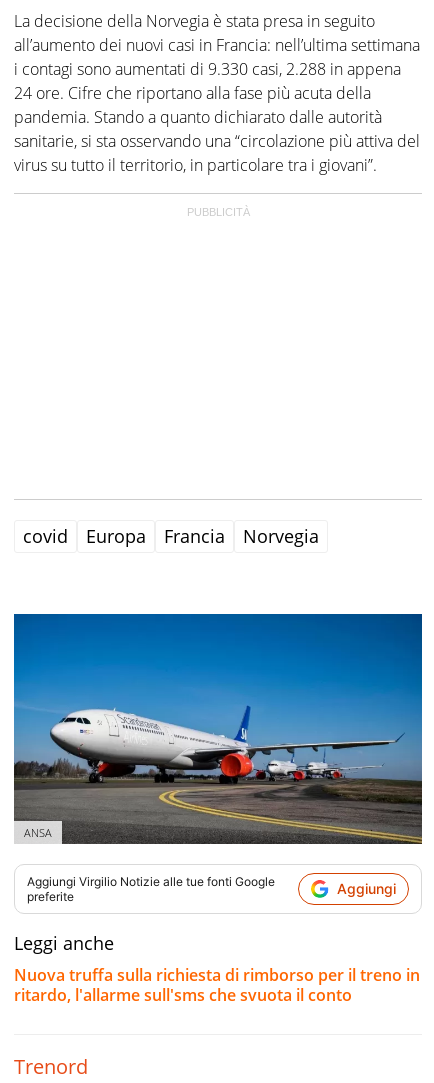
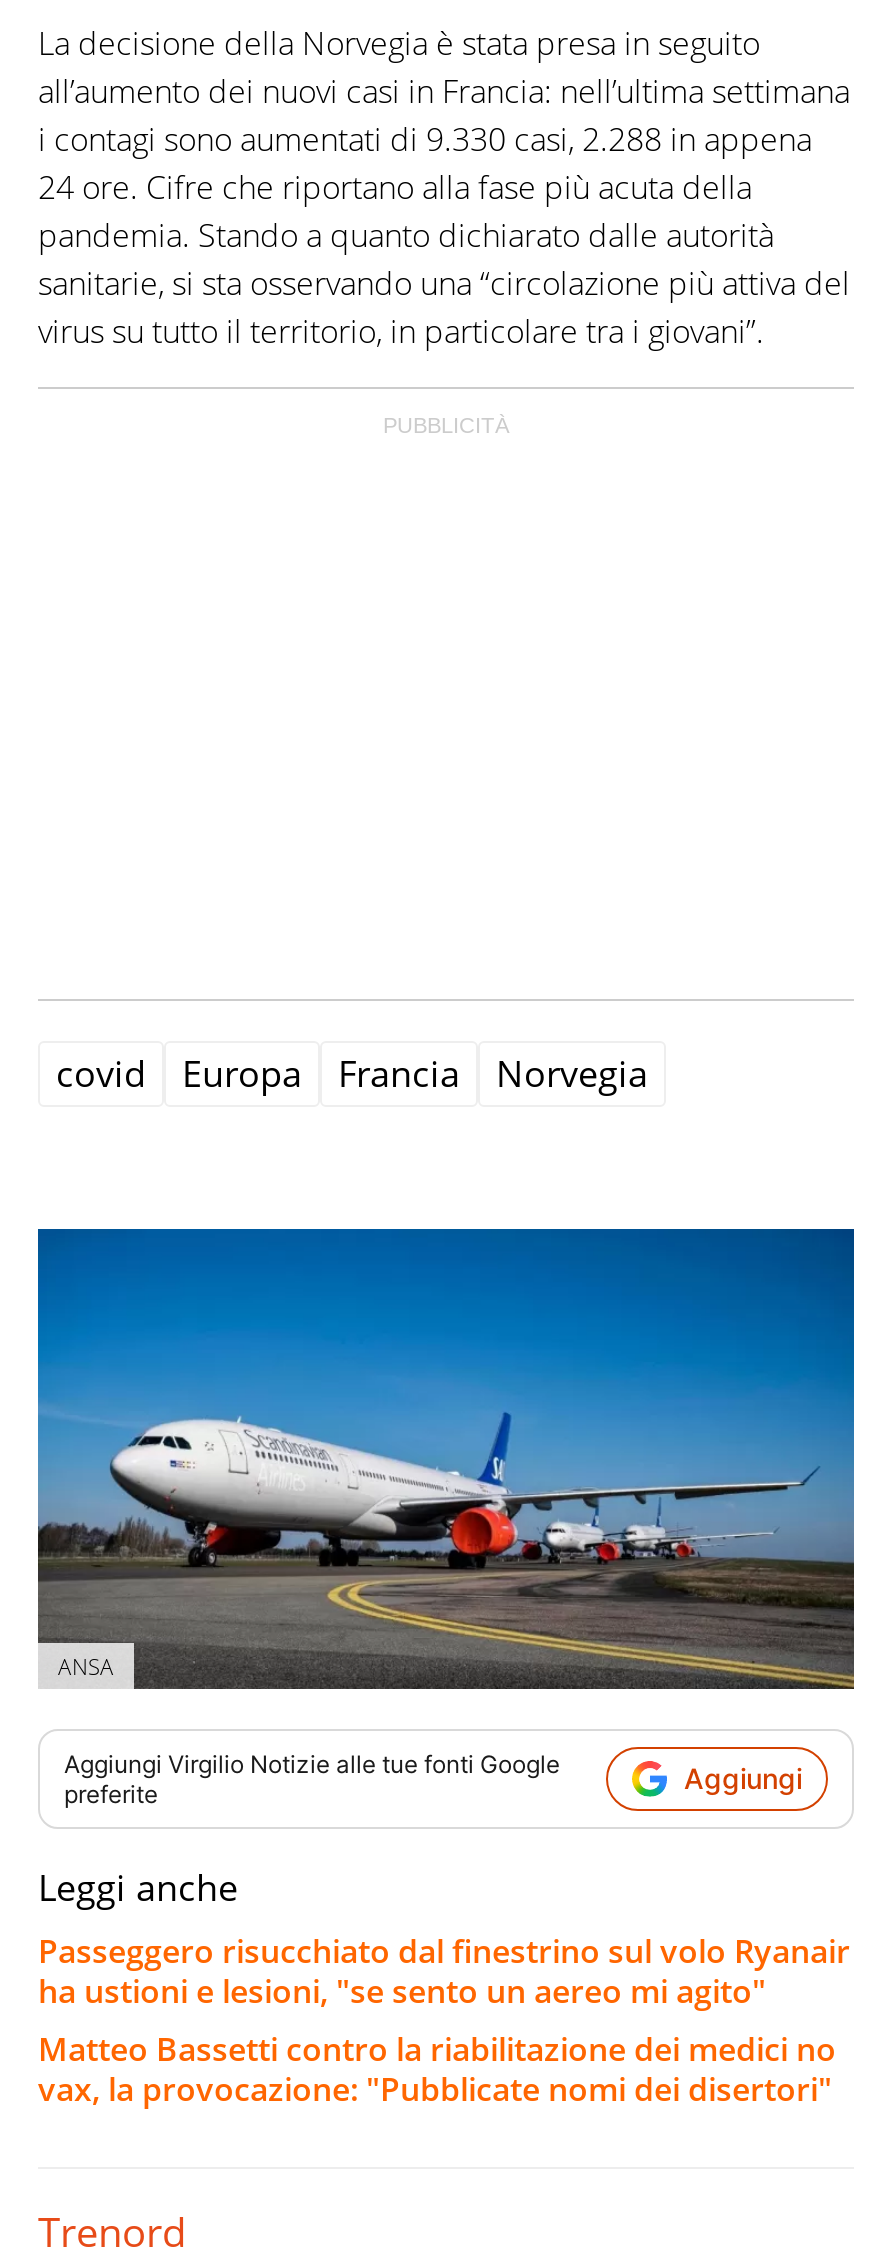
[14,963,420,1005] Nuova truffa sulla richiesta di rimborso per il treno in | ritardo, l'allarme sull'sms che svuota il conto -> [38,1928,850,2110] Passeggero risucchiato dal finestrino sul volo Ryanair | ha ustioni e lesioni, "se sento un aereo mi agito" | Matteo Bassetti contro la riabilitazione dei medici no | vax, la provocazione: "Pubblicate nomi dei disertori"

